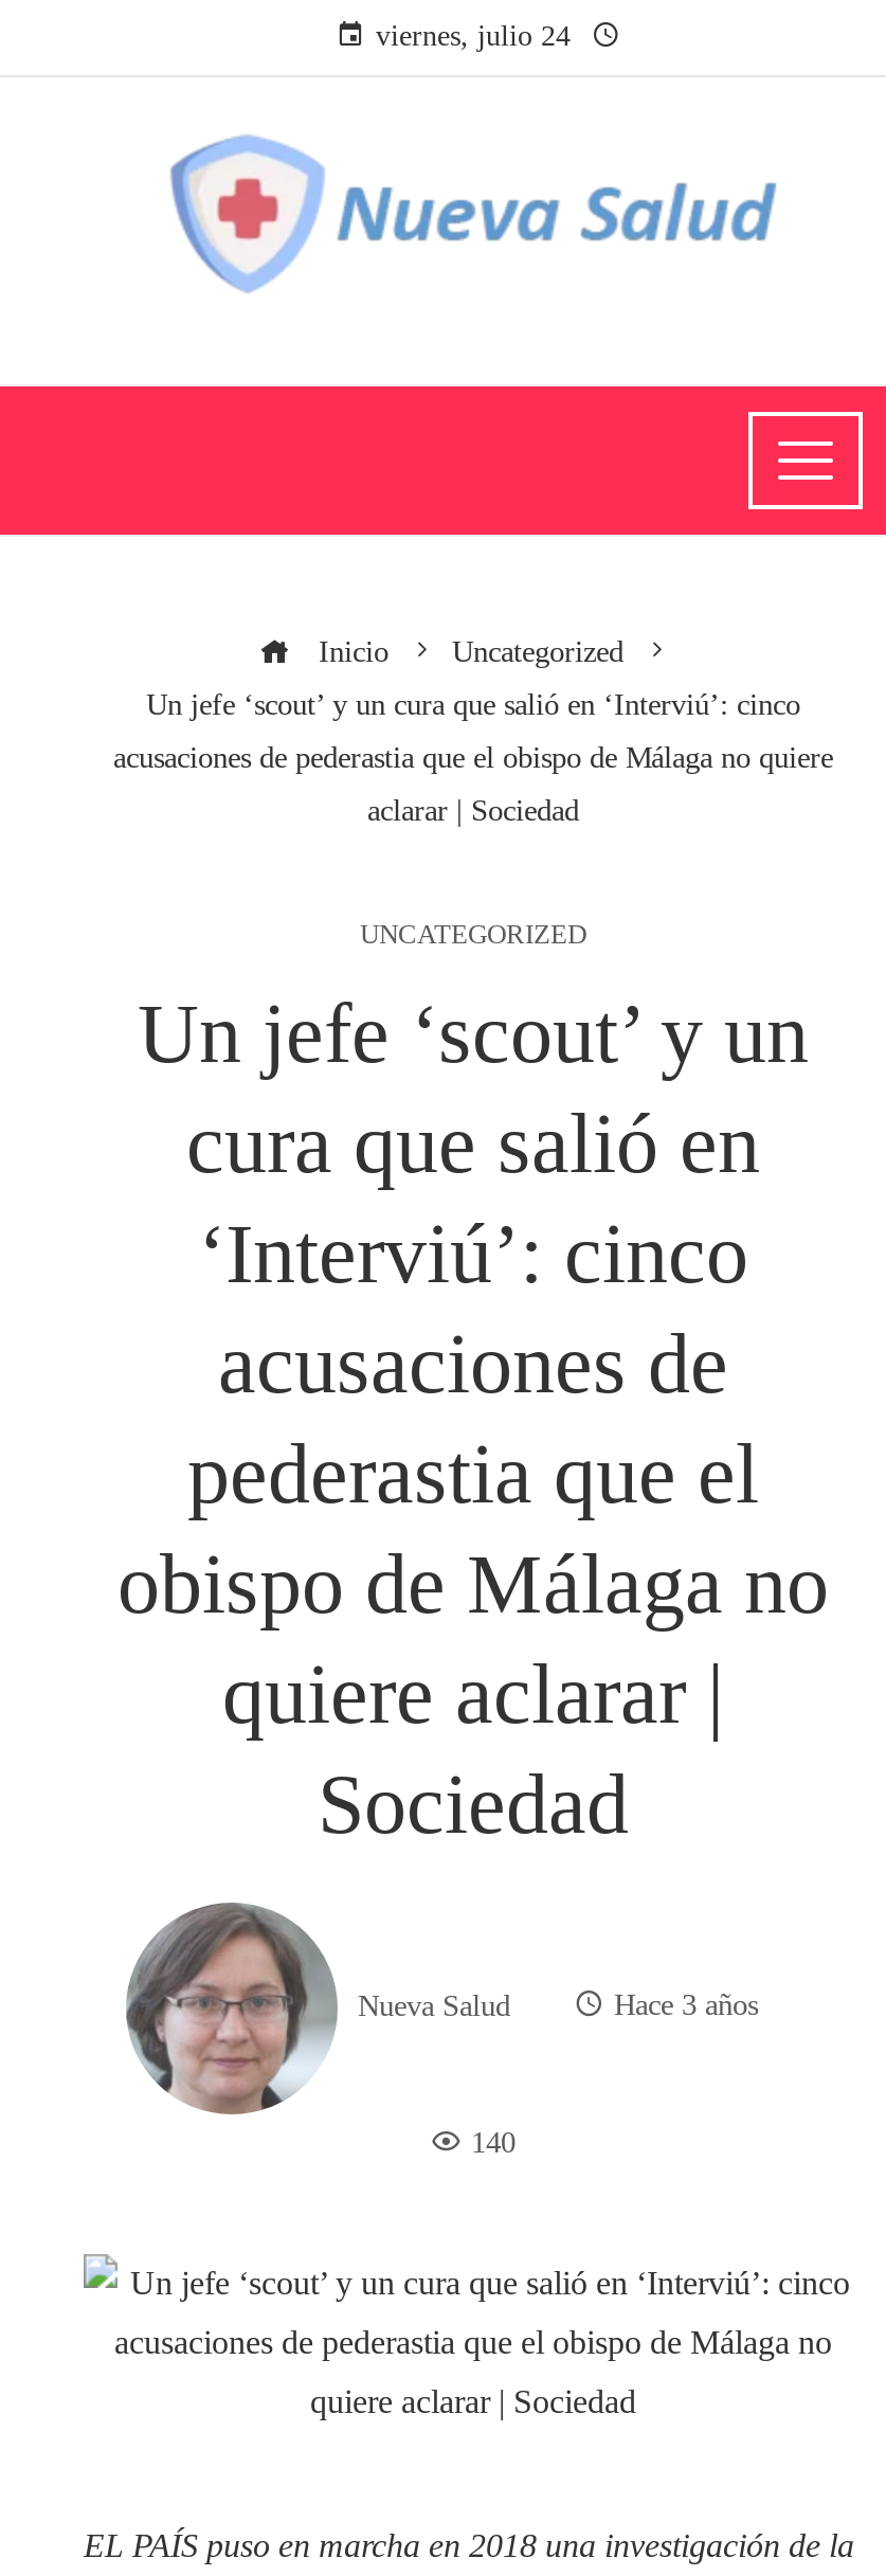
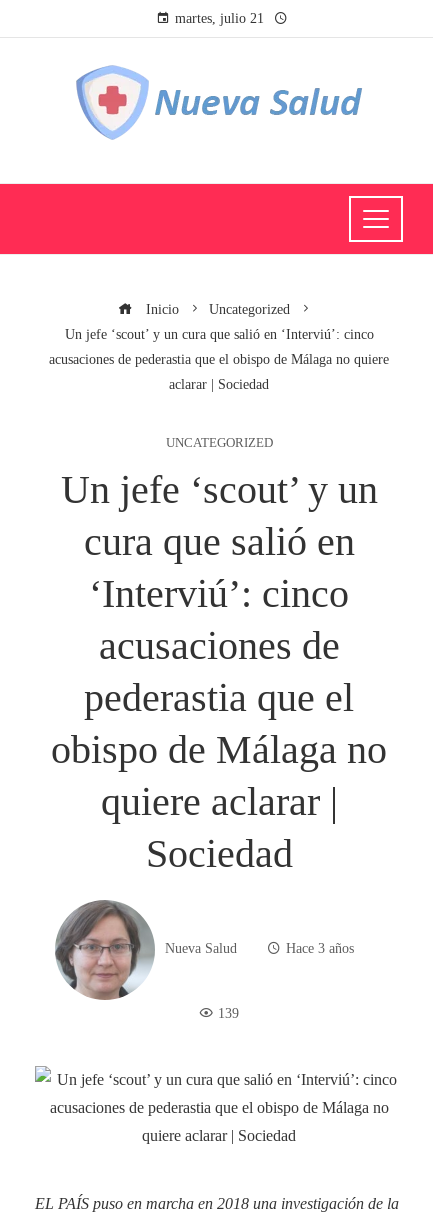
[376,20,571,52] viernes, julio 24 -> [174,11,263,26] martes, julio 21
[471,2125,516,2159] 140 -> [218,1005,239,1021] 139

